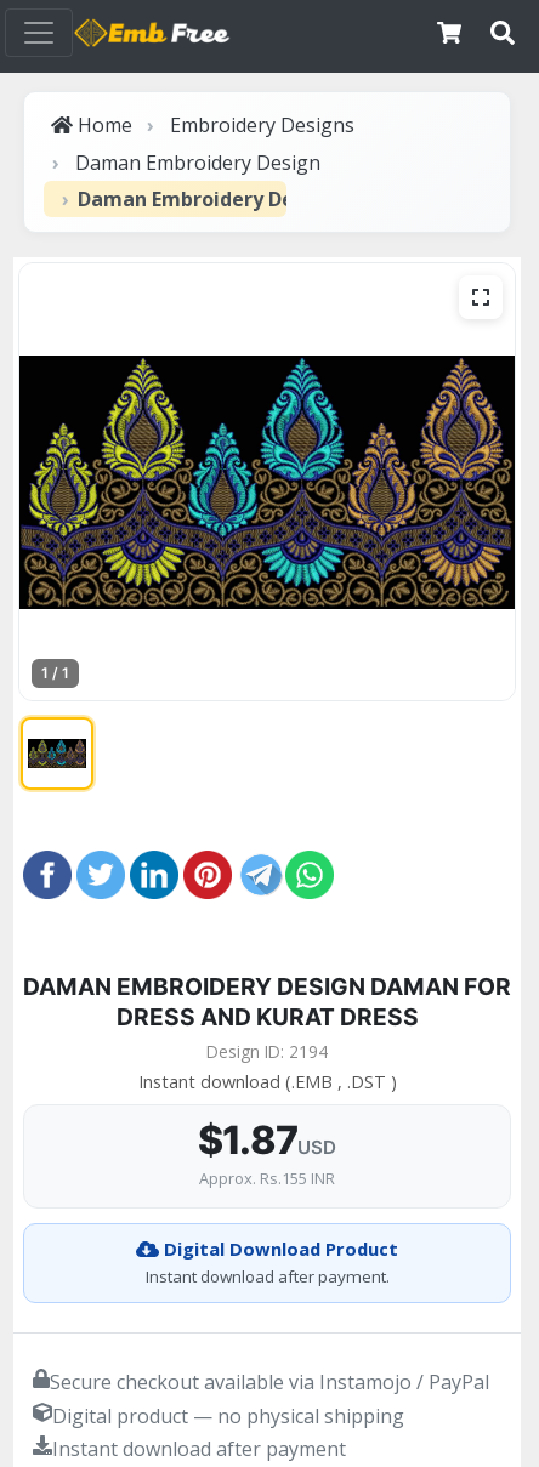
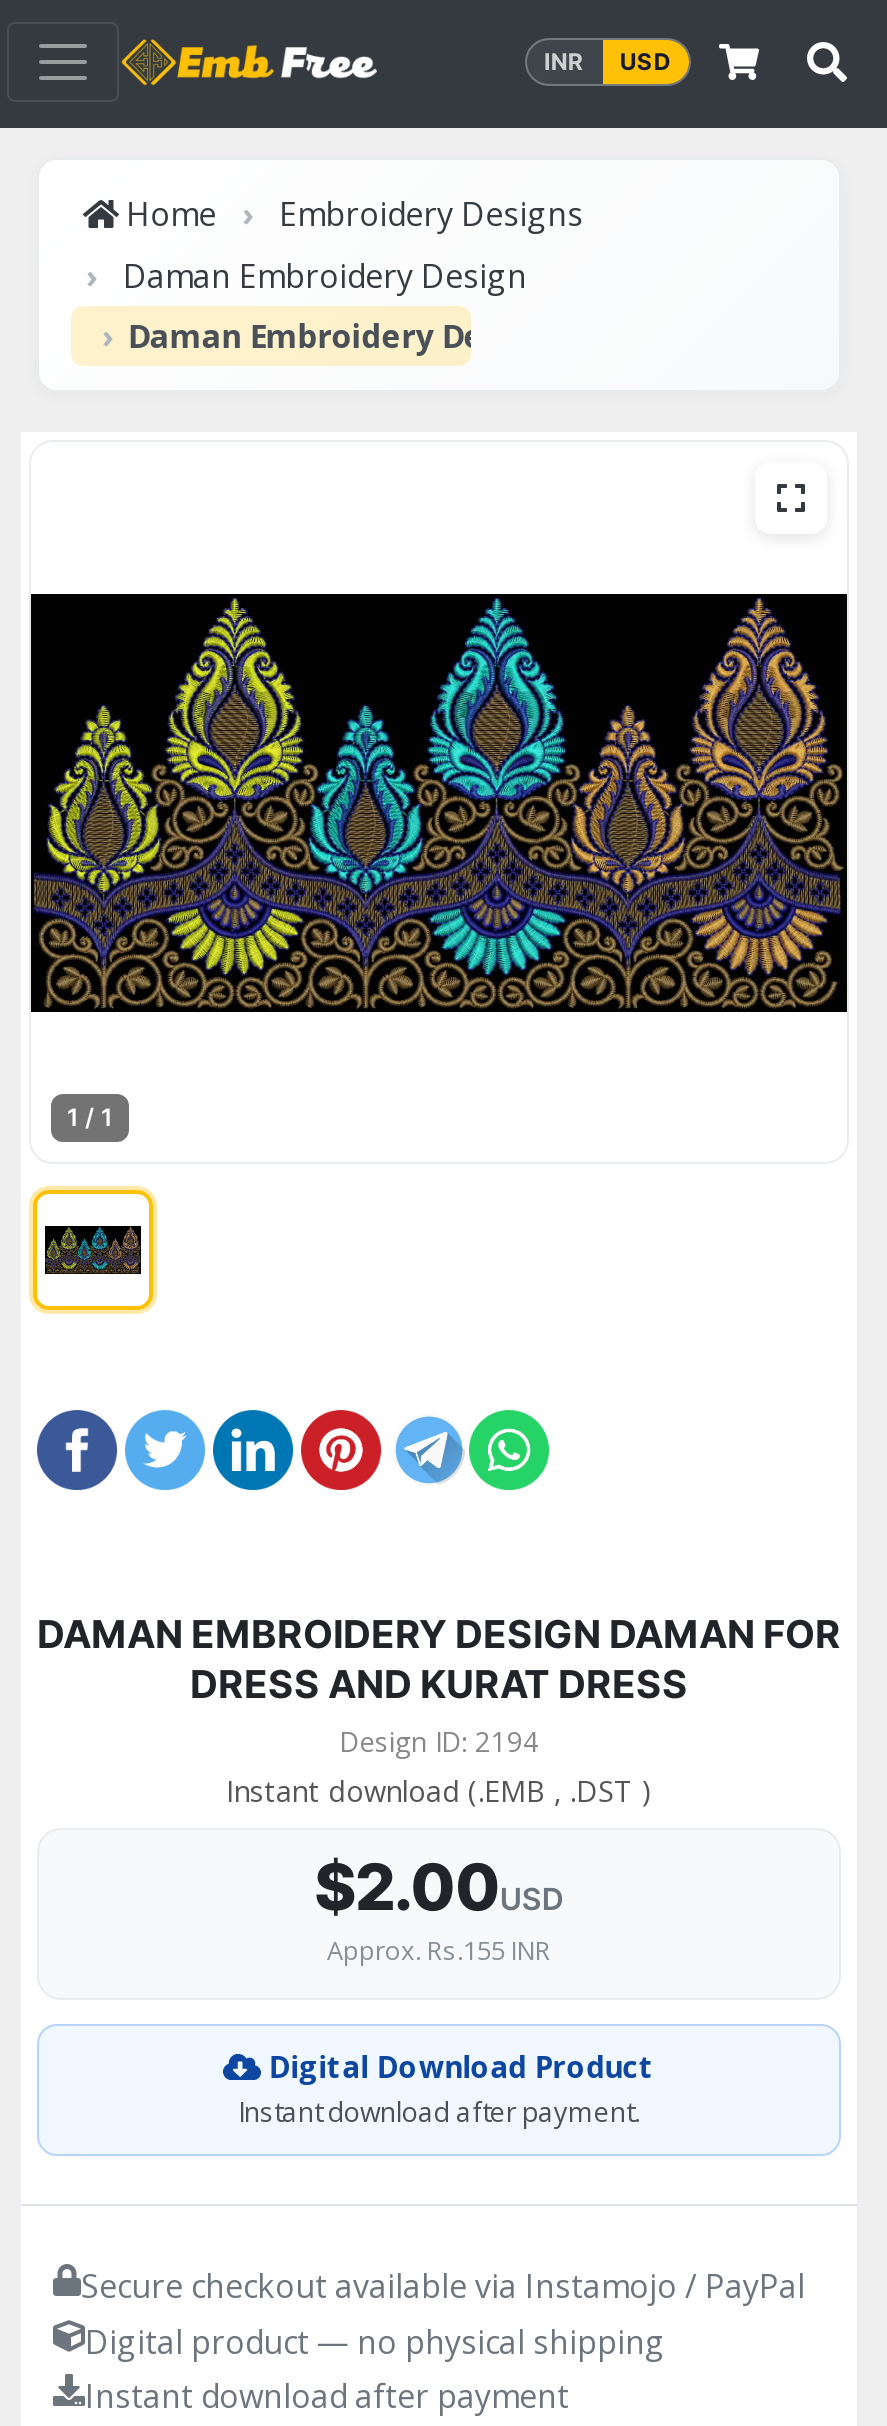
none -> [544,47,671,75] INR | USD
[197,1117,337,1164] $1.87USD -> [314,1849,564,1927] $2.00USD

